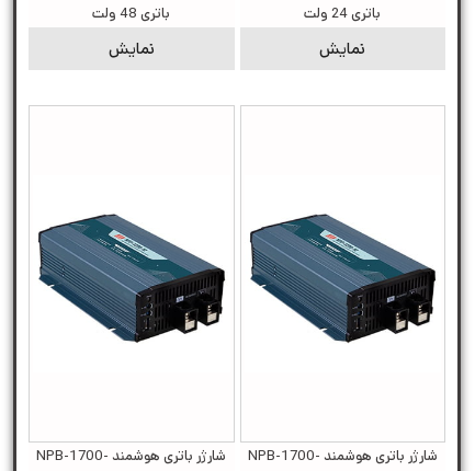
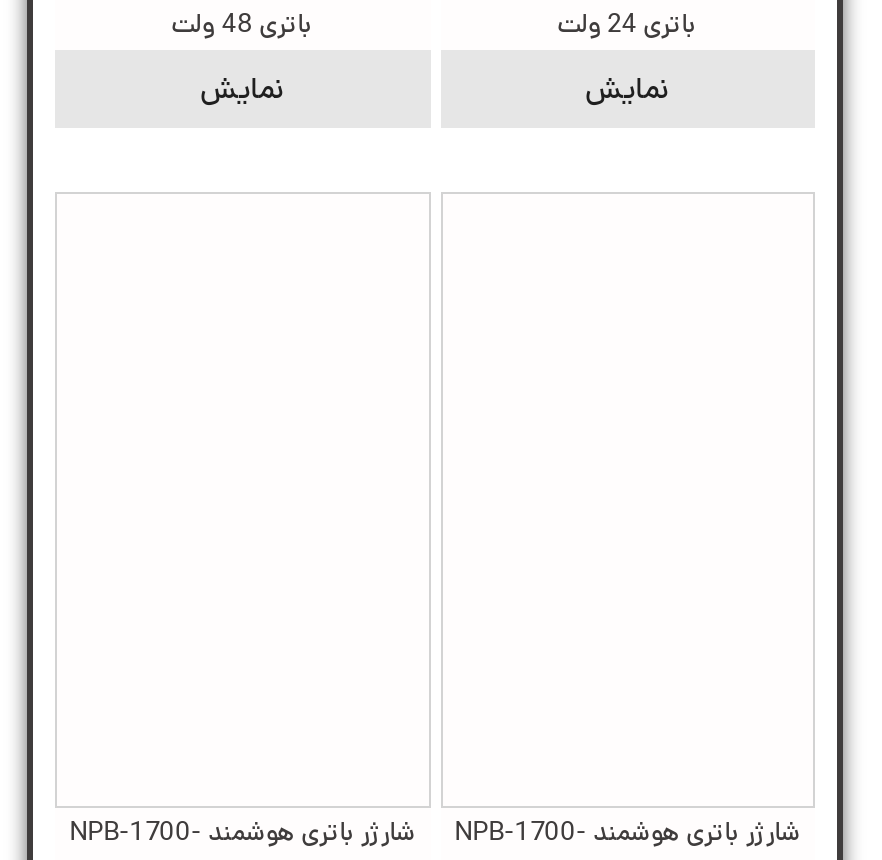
[37,212,226,344] [image] -> none
[249,212,437,344] [image] -> none

